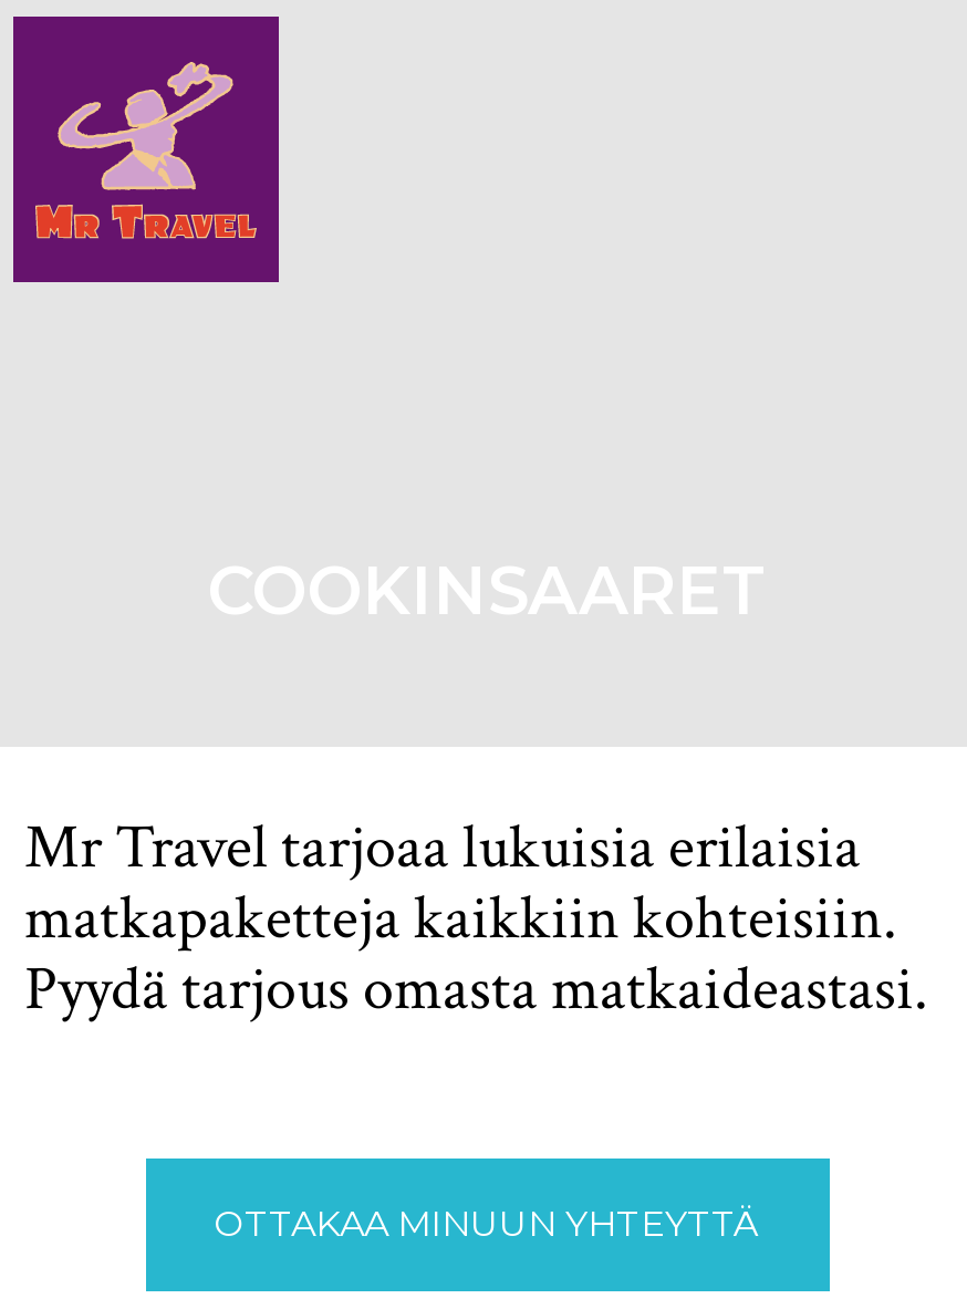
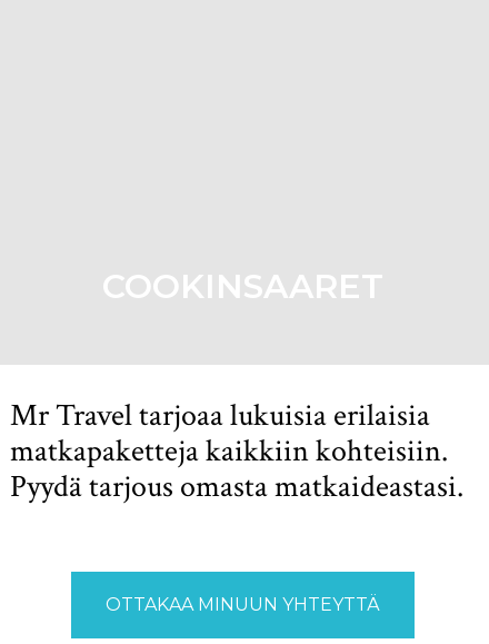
[11,14,281,284] [image] -> none

